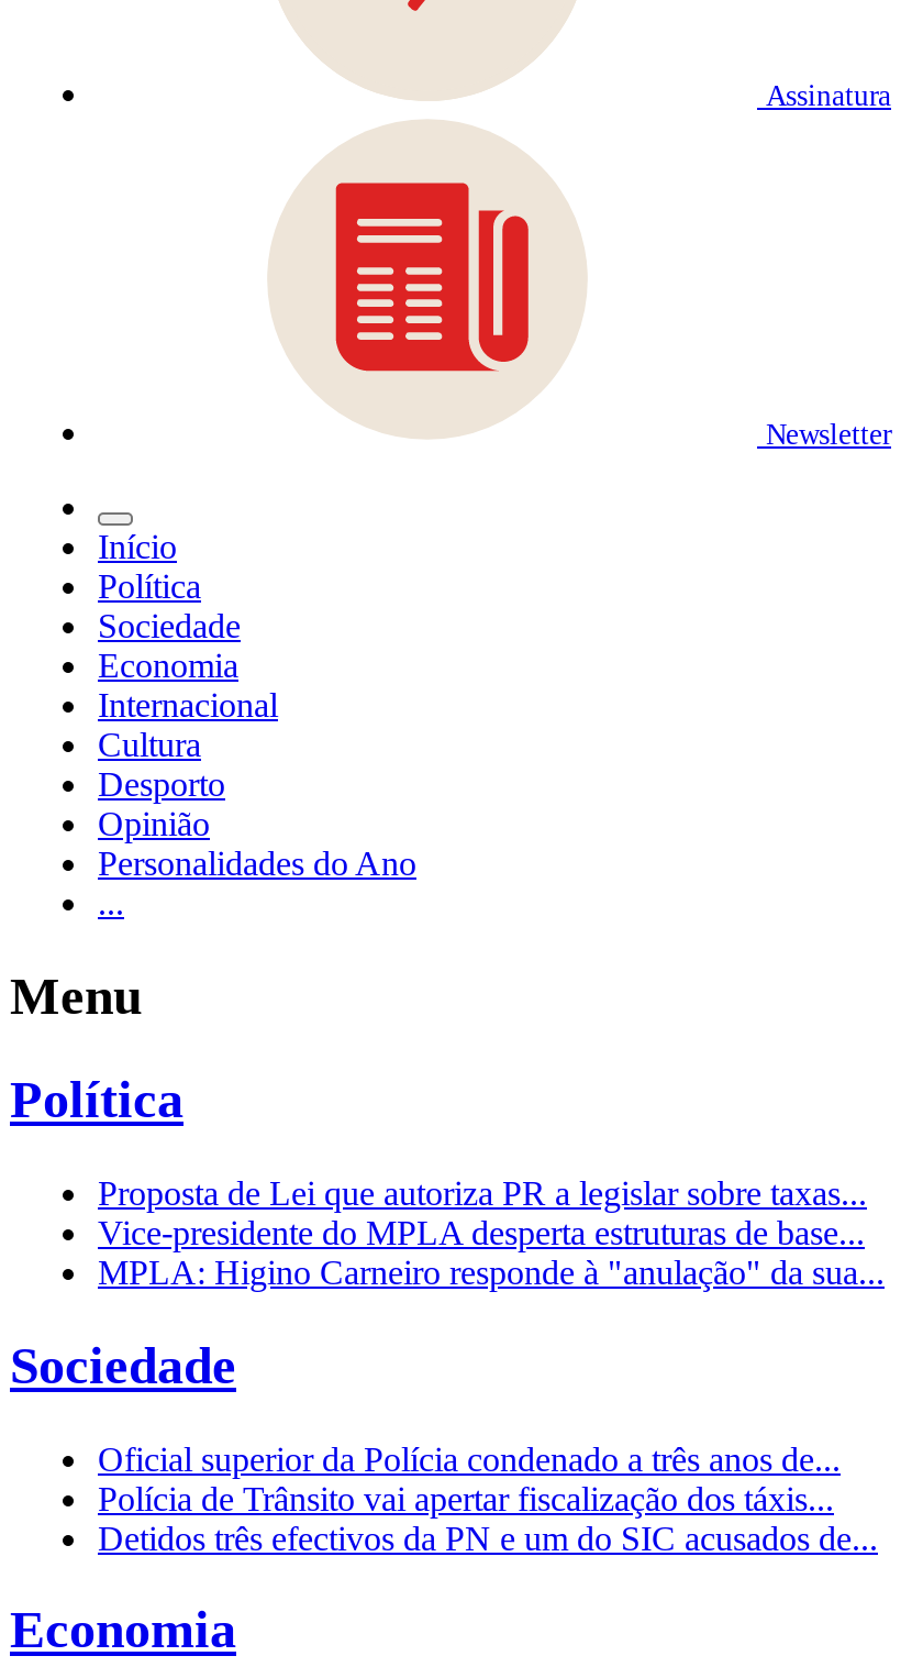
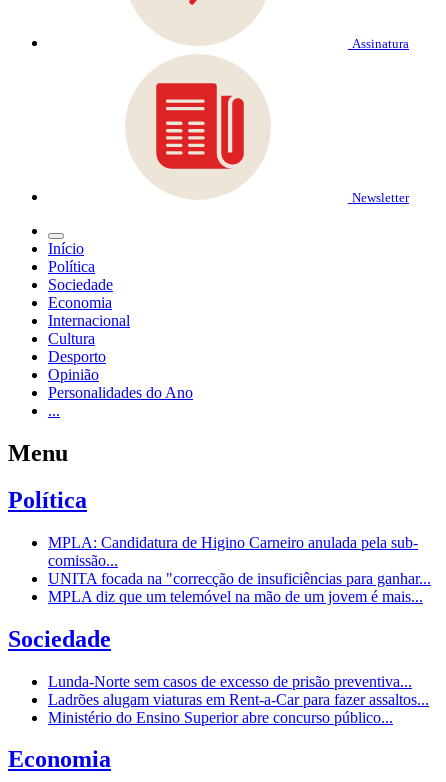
[98,1174,885,1290] Proposta de Lei que autoriza PR a legislar sobre taxas... | Vice-presidente do MPLA desperta estruturas de base... | MPLA: Higino Carneiro responde à "anulação" da sua... -> [48,534,431,605] MPLA: Candidatura de Higino Carneiro anulada pela sub- | comissão... | UNITA focada na "correcção de insuficiências para ganhar... | MPLA diz que um telemóvel na mão de um jovem é mais...
[98,1439,878,1556] Oficial superior da Polícia condenado a três anos de... | Polícia de Trânsito vai apertar fiscalização dos táxis... | Detidos três efectivos da PN e um do SIC acusados de... -> [48,672,429,725] Lunda-Norte sem casos de excesso de prisão preventiva... | Ladrões alugam viaturas em Rent-a-Car para fazer assaltos... | Ministério do Ensino Superior abre concurso público...

